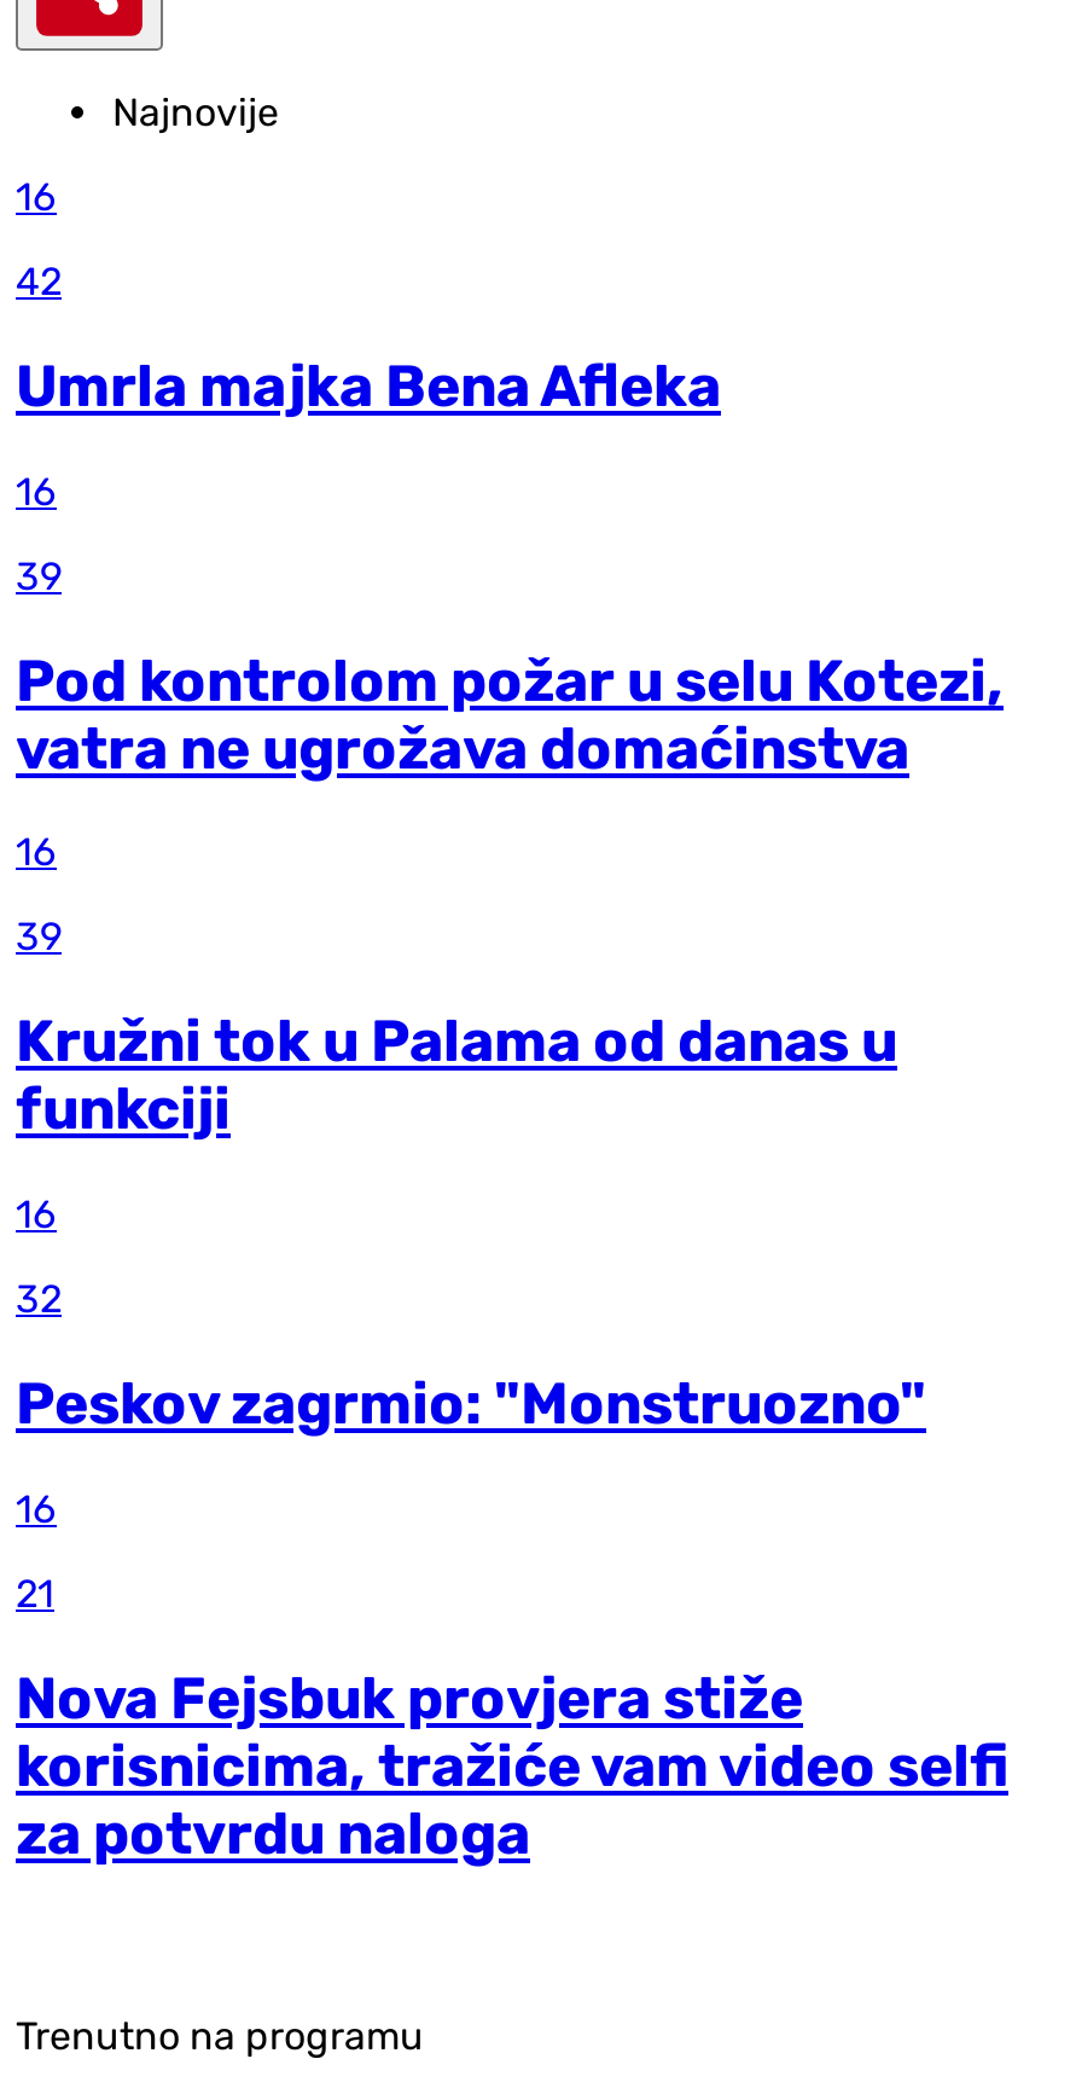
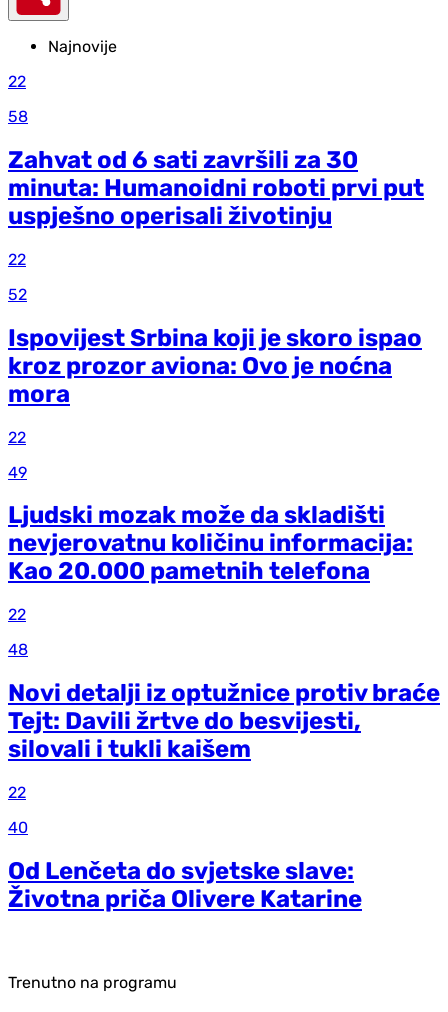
[16,174,57,220] 16 -> [8,72,26,91] 22
[16,258,62,304] 42 -> [8,107,28,126] 58
[16,352,721,420] Umrla majka Bena Afleka -> [8,146,424,230] Zahvat od 6 sati završili za 30 | minuta: Humanoidni roboti prvi put | uspješno operisali životinju
[16,468,57,514] 16 -> [8,250,26,269] 22
[16,553,62,599] 39 -> [8,285,27,304] 52
[16,647,1004,782] Pod kontrolom požar u selu Kotezi, | vatra ne ugrožava domaćinstva -> [8,324,422,408] Ispovijest Srbina koji je skoro ispao | kroz prozor aviona: Ovo je noćna | mora
[16,830,57,876] 16 -> [8,427,26,446] 22
[16,915,62,961] 39 -> [8,462,27,481] 49
[16,1009,897,1144] Kružni tok u Palama od danas u | funkciji -> [8,501,413,585] Ljudski mozak može da skladišti | nevjerovatnu količinu informacija: | Kao 20.000 pametnih telefona
[16,1192,57,1238] 16 -> [8,605,26,624] 22
[16,1277,62,1323] 32 -> [8,640,28,659] 48
[16,1371,926,1438] Peskov zagrmio: "Monstruozno" -> [8,679,440,763] Novi detalji iz optužnice protiv braće | Tejt: Davili žrtve do besvijesti, | silovali i tukli kaišem
[16,1486,57,1532] 16 -> [8,783,26,802] 22
[16,1571,54,1617] 21 -> [8,818,28,837] 40
[16,1665,1008,1868] Nova Fejsbuk provjera stiže | korisnicima, tražiće vam video selfi | za potvrdu naloga -> [8,857,362,913] Od Lenčeta do svjetske slave: | Životna priča Olivere Katarine

